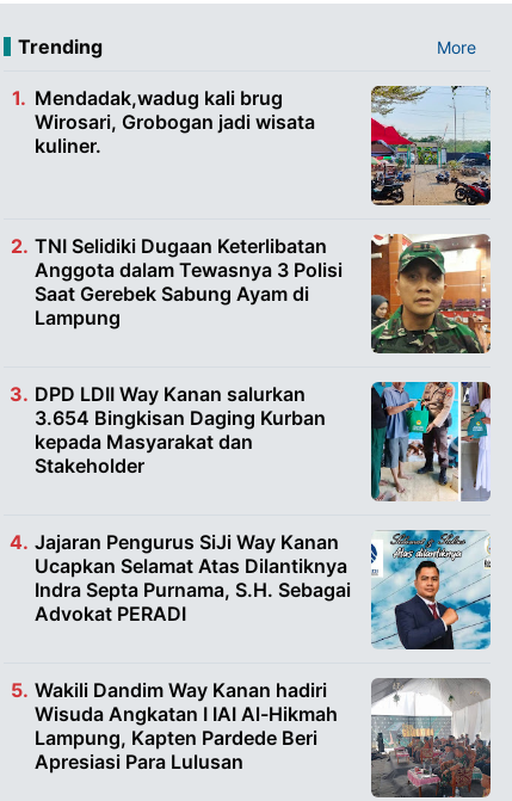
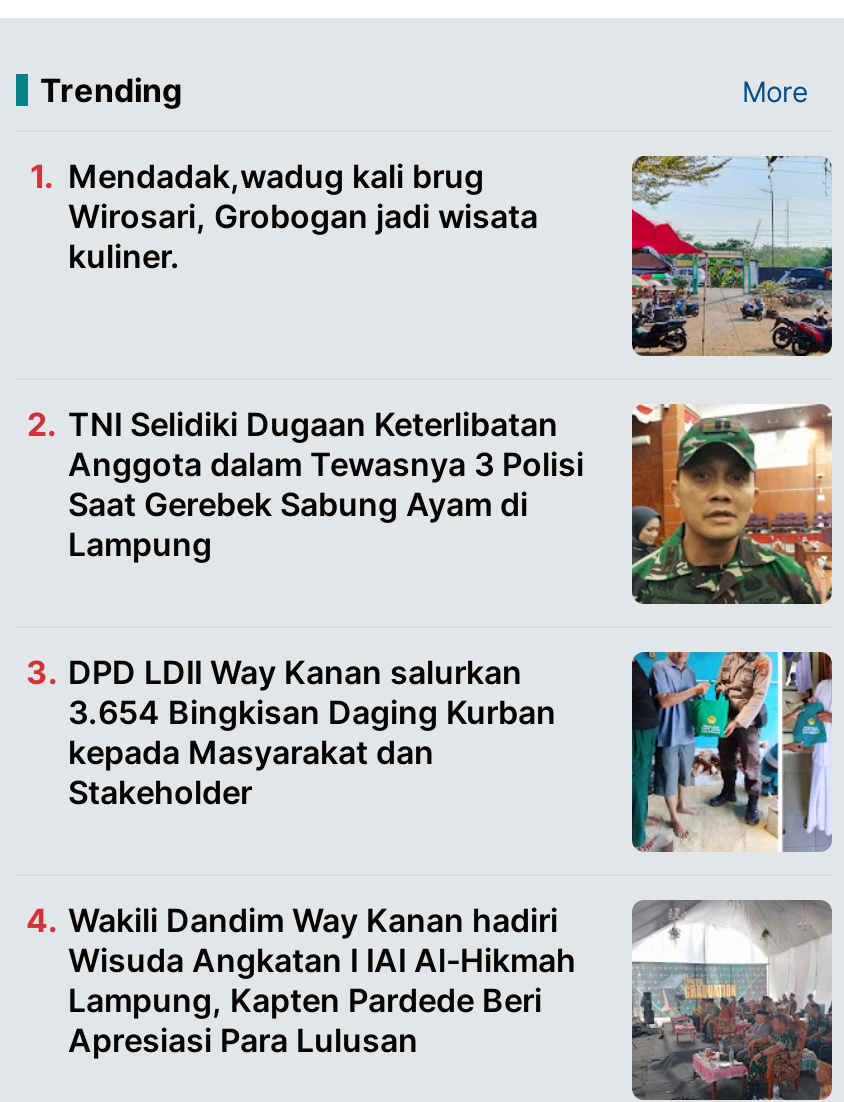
[35,529,492,651] [image] | Jajaran Pengurus SiJi Way Kanan | Ucapkan Selamat Atas Dilantiknya | Indra Septa Purnama, S.H. Sebagai | Advokat PERADI -> none

